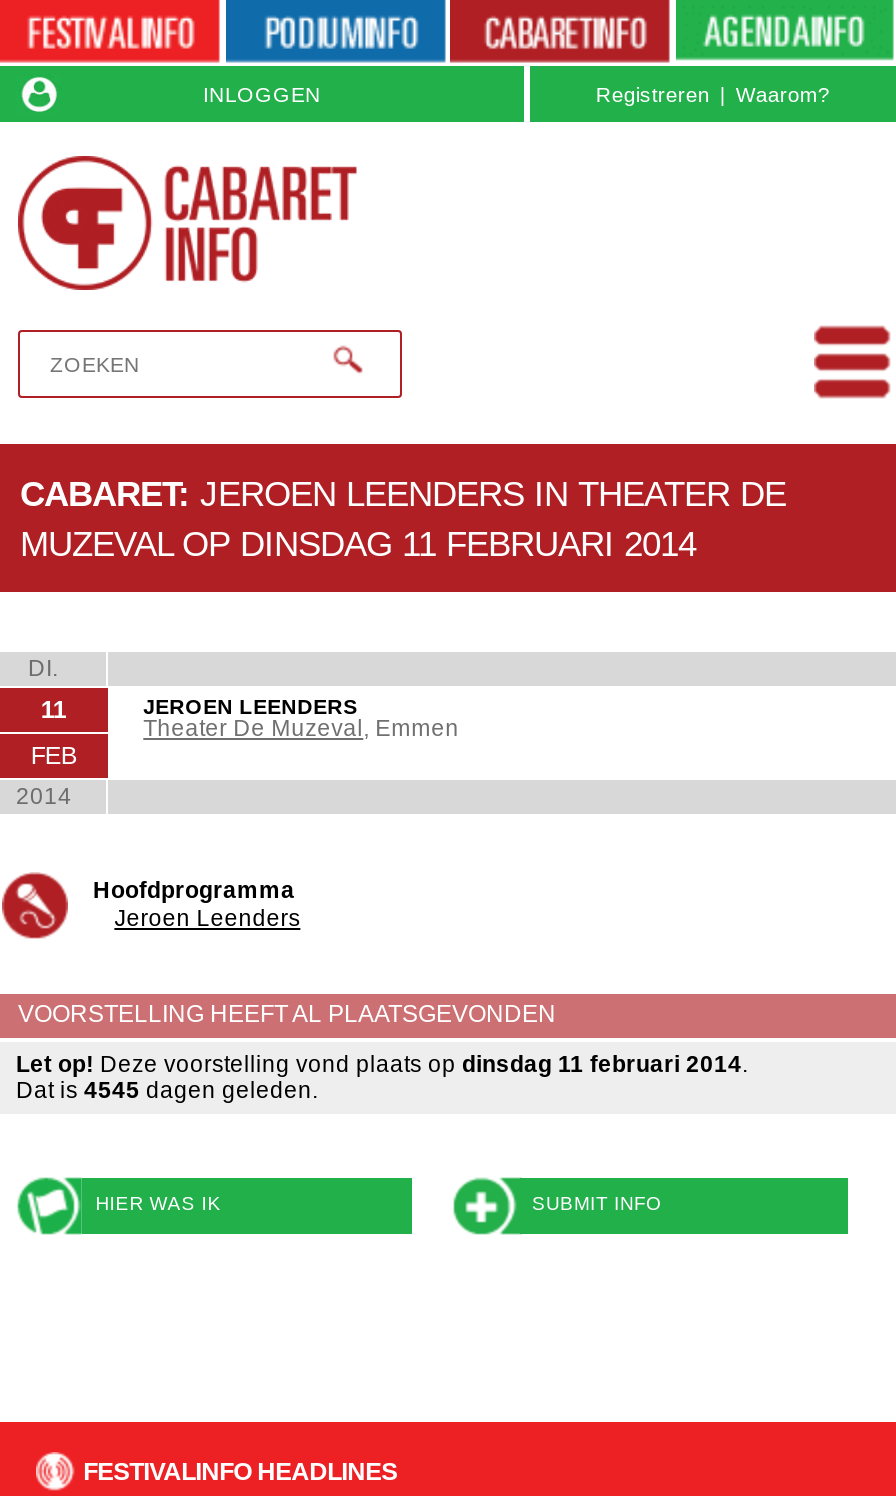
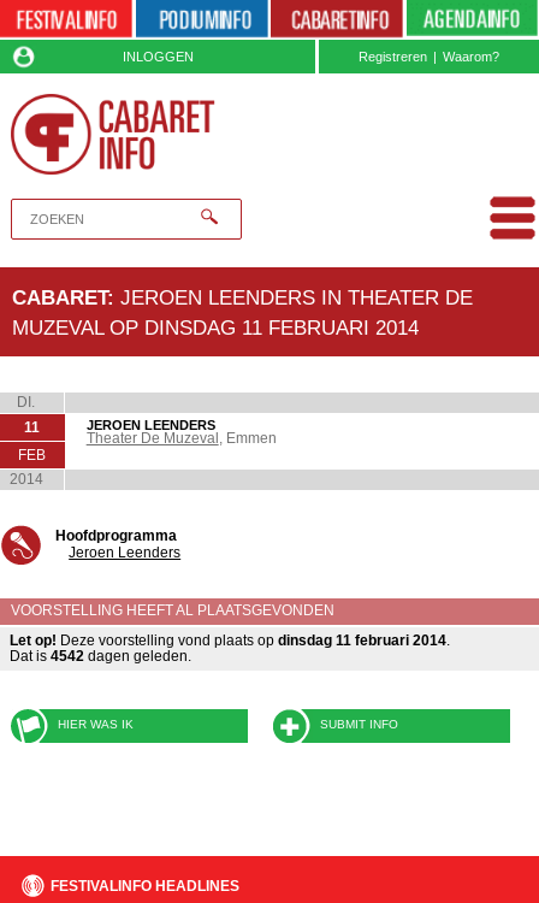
[16,1077,318,1101] Dat is 4545 dagen geleden. -> [10,648,191,663] Dat is 4542 dagen geleden.

